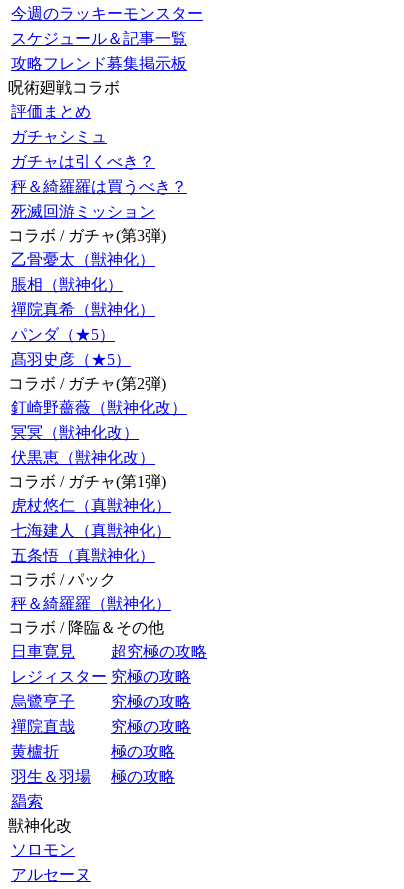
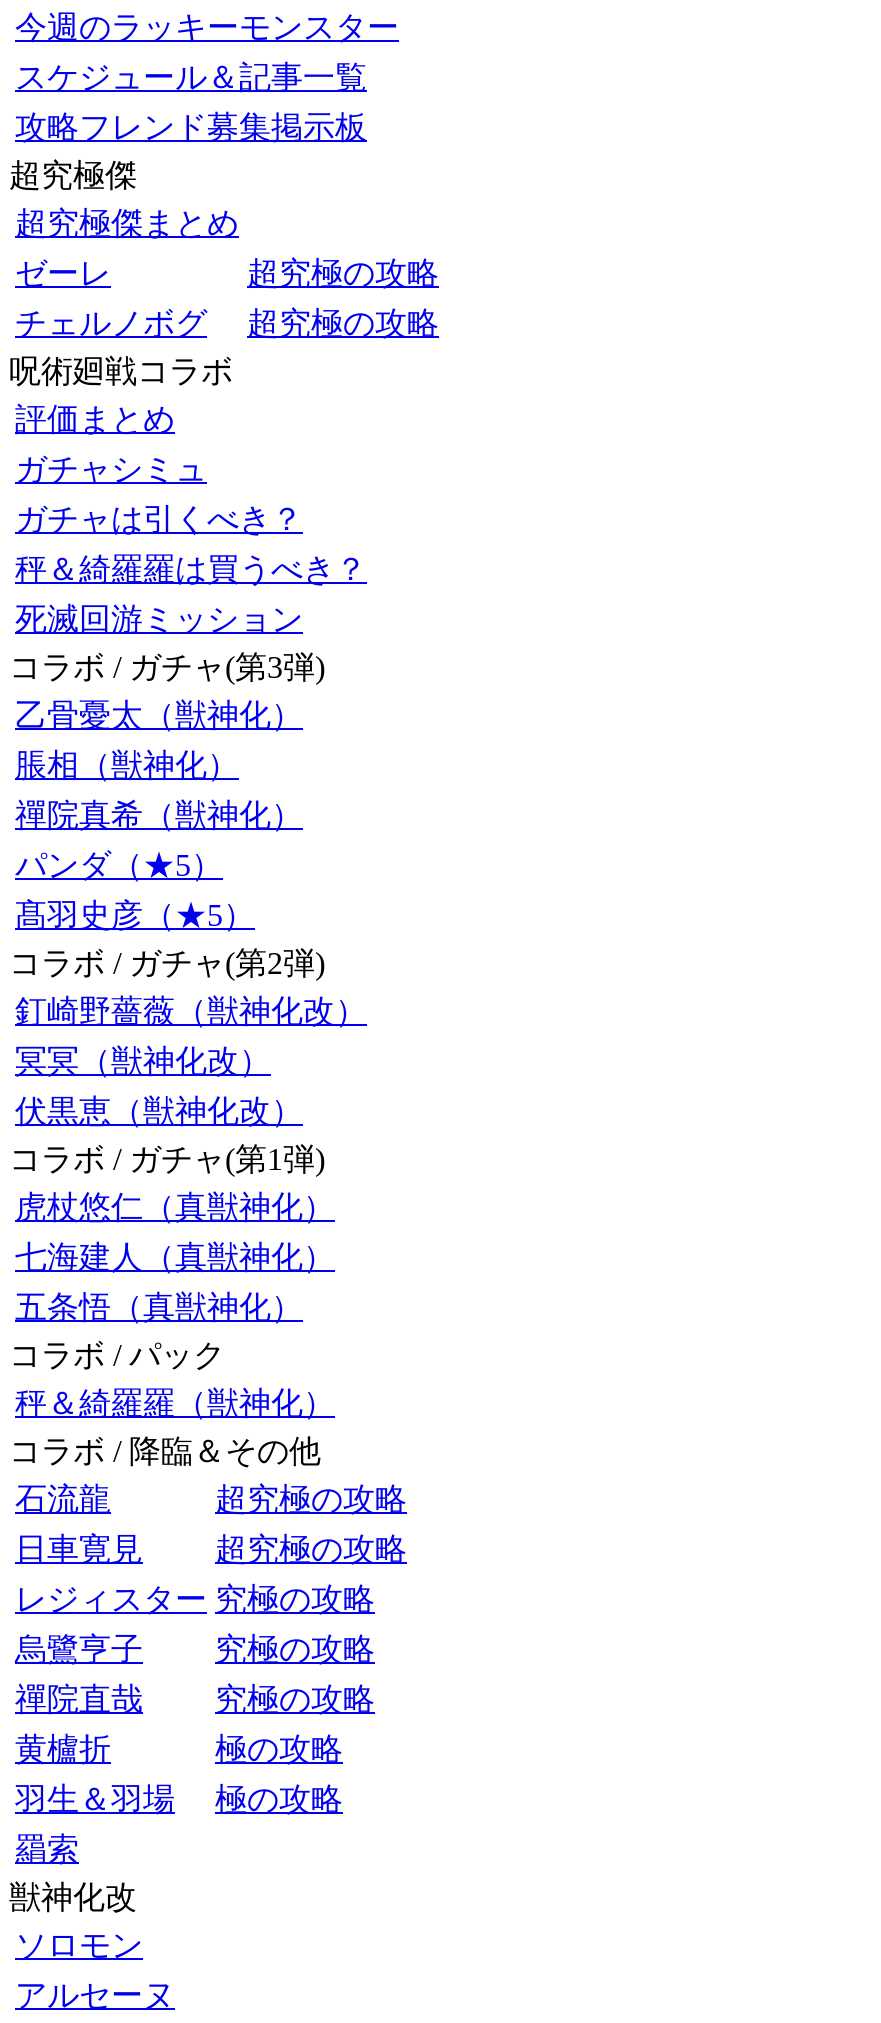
none -> [9,158,439,340] 超究極傑 | 超究極傑まとめ | ゼーレ | 超究極の攻略 | チェルノボグ | 超究極の攻略
none -> [15,1482,407,1516] 石流龍 | 超究極の攻略

